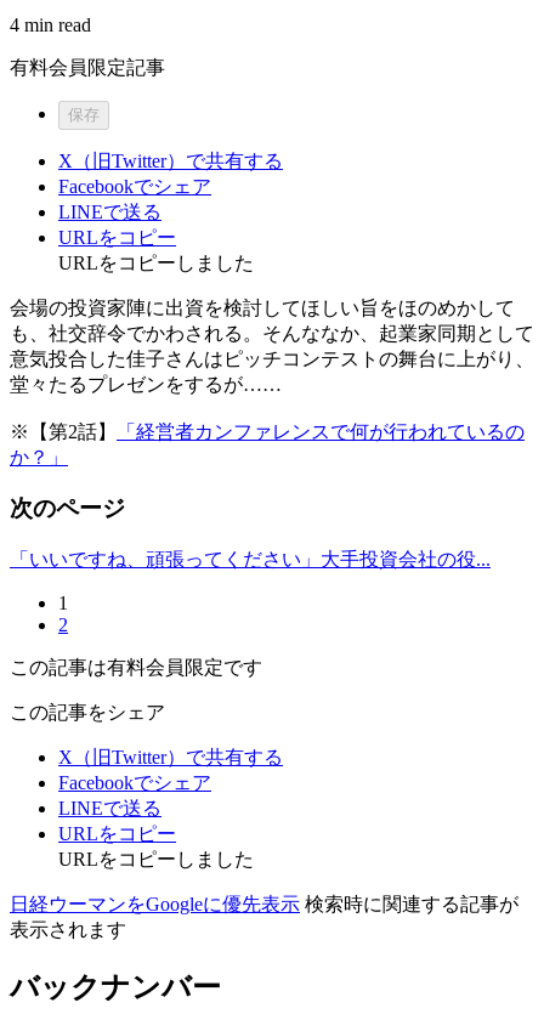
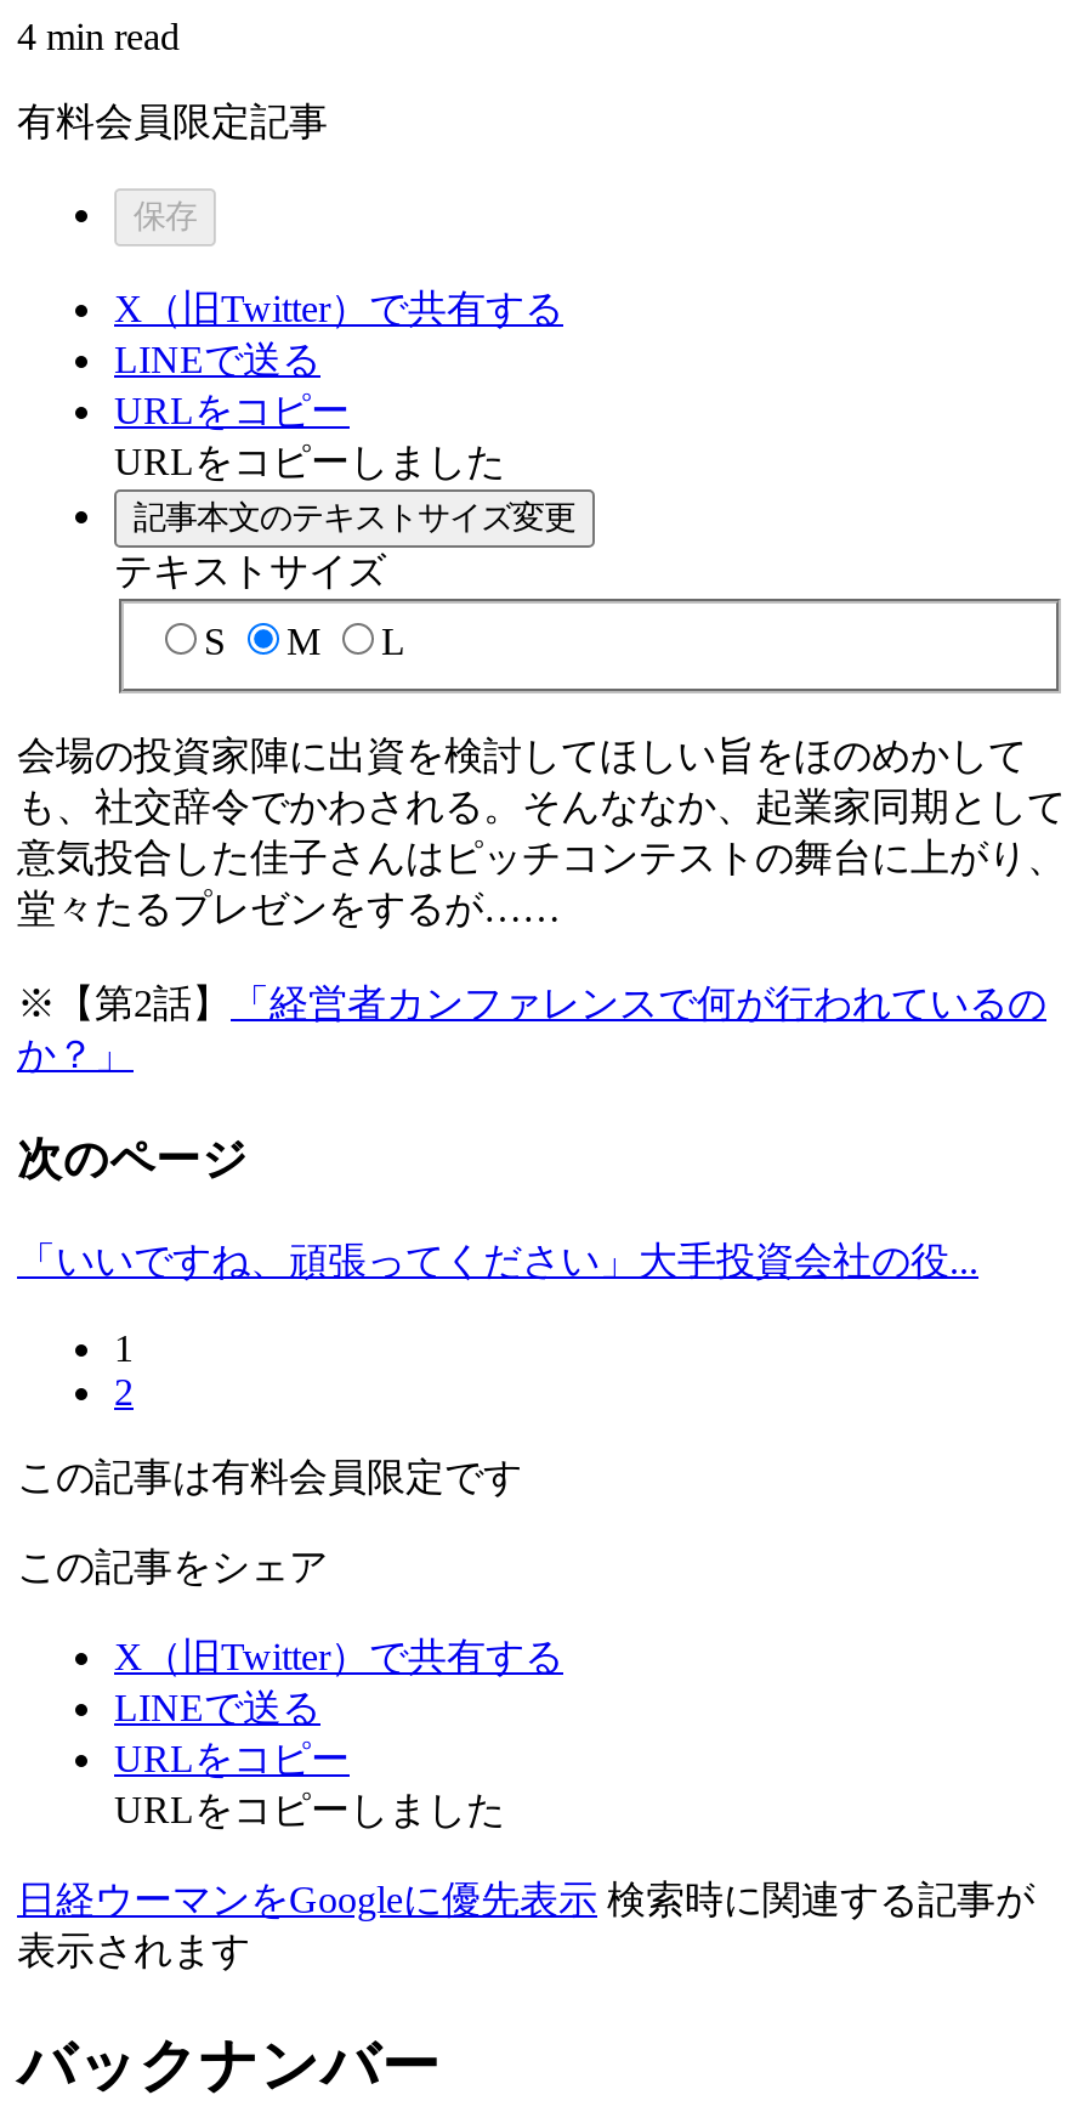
[58,176,211,196] Facebookでシェア -> none
moved [58,201,254,273] -> [114,338,505,481]: LINEで送る | URLをコピー | URLをコピーしました
none -> [114,498,575,662] 記事本文のテキストサイズ変更 | テキストサイズ | S | M | L
moved [10,297,534,768] -> [17,735,1066,1676]: 会場の投資家陣に出資を検討してほしい旨をほのめかして | も、社交辞令でかわされる。そんななか、起業家同期として | 意気投合した佳子さんはピッチコンテストの舞台に上がり、 | ... | この記事をシェア | X（旧Twitter）で共有する
[58,772,211,793] Facebookでシェア -> none

